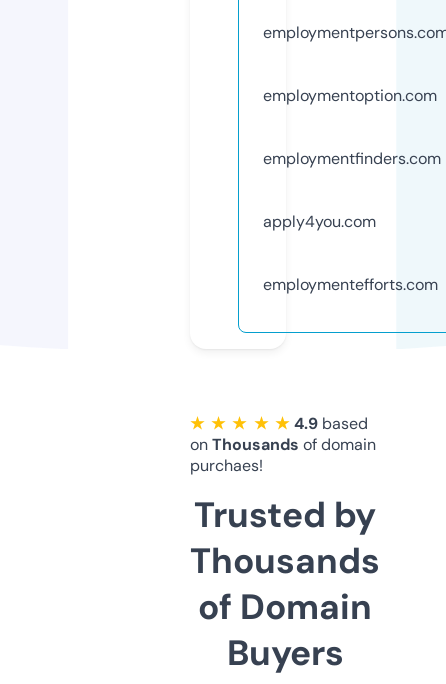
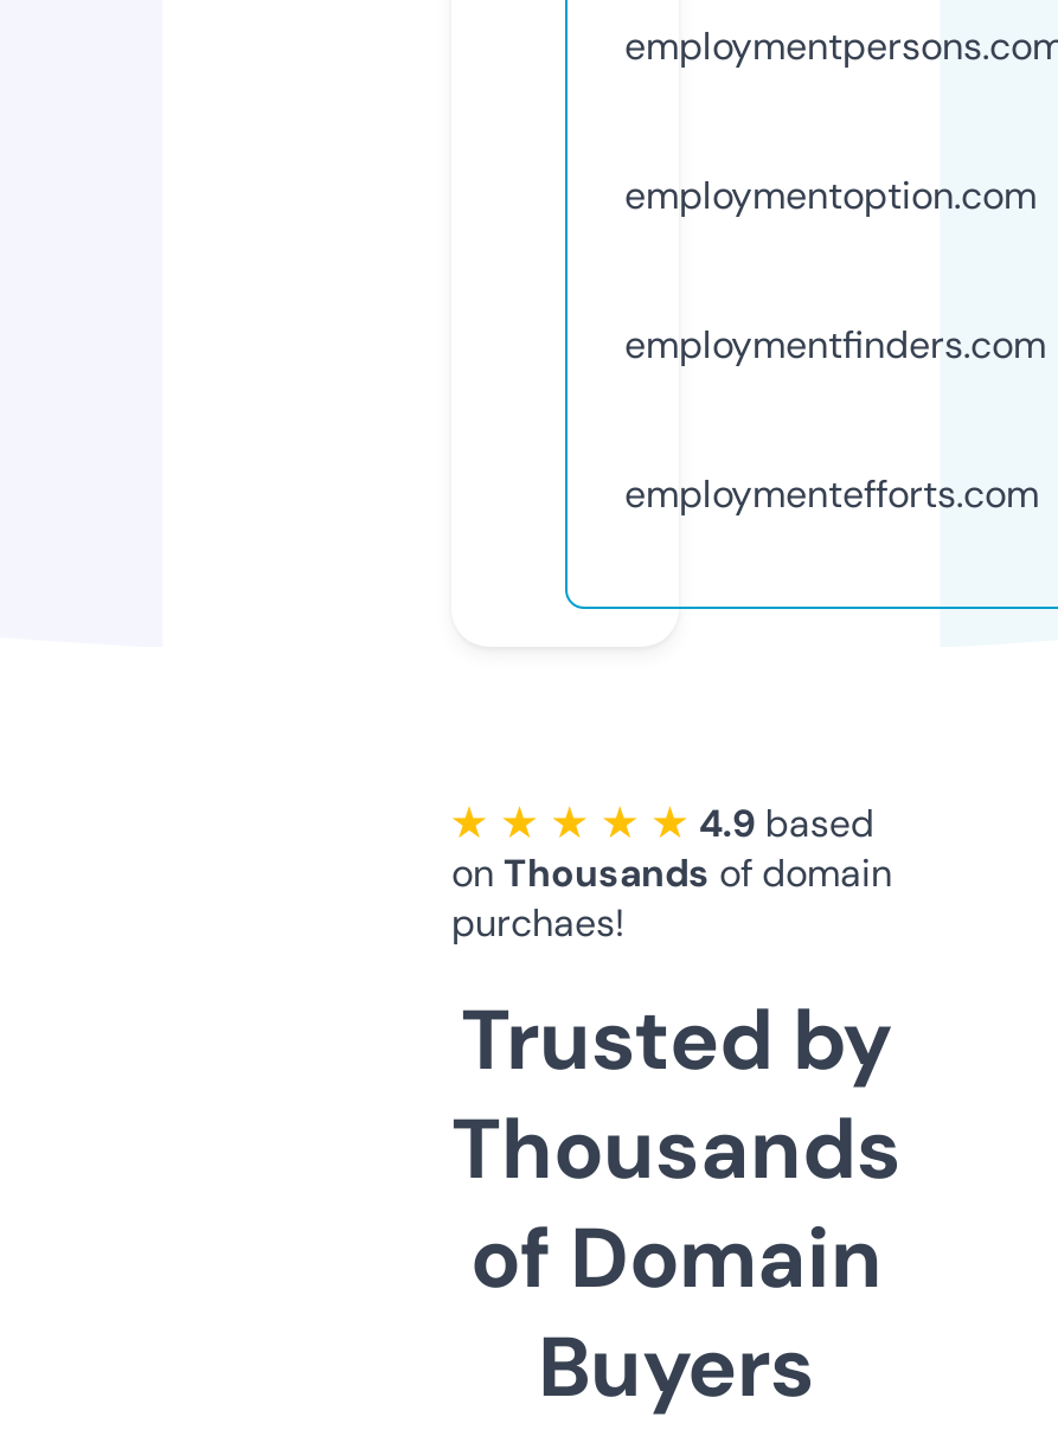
[263,211,376,232] apply4you.com -> none

